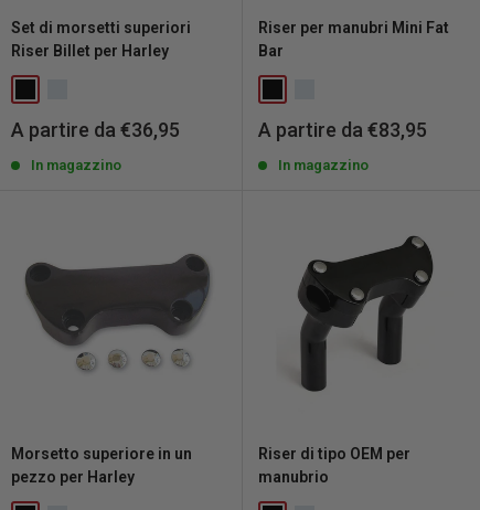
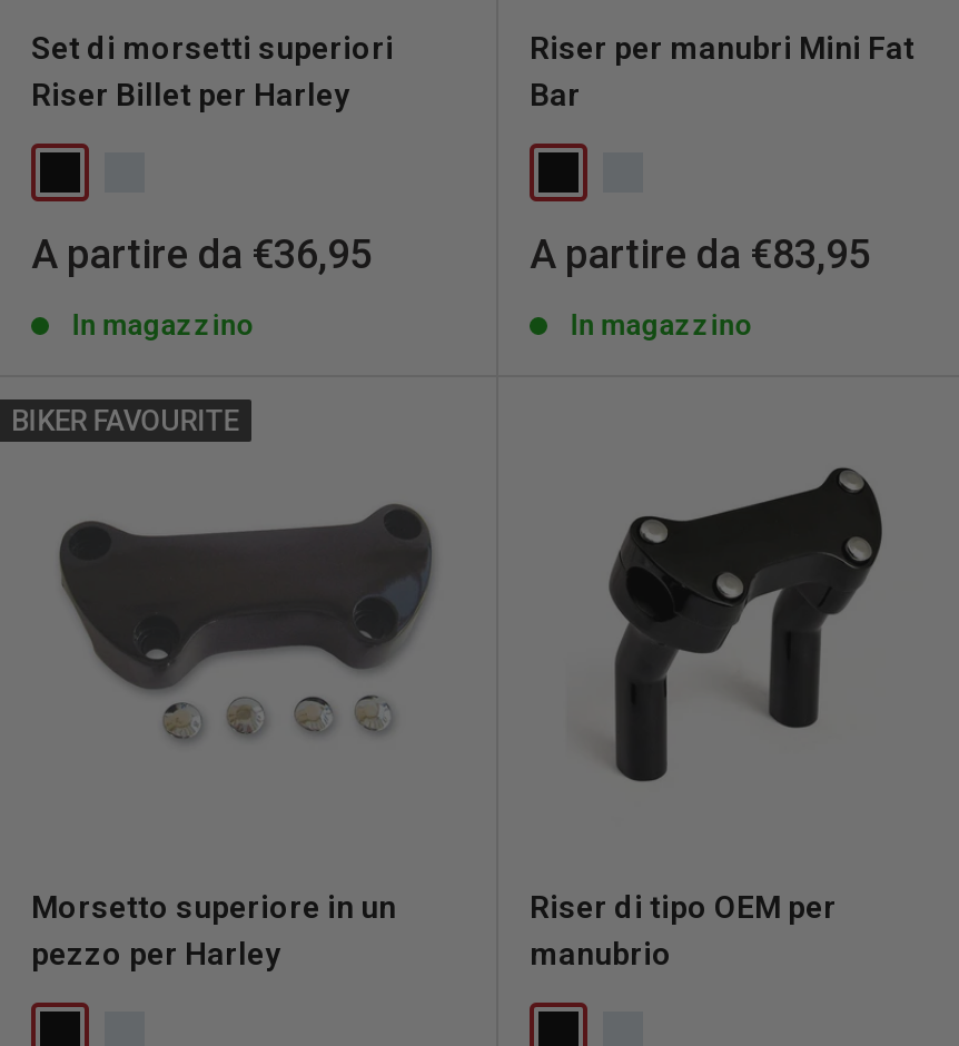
none -> [11,404,238,437] BIKER FAVOURITE

